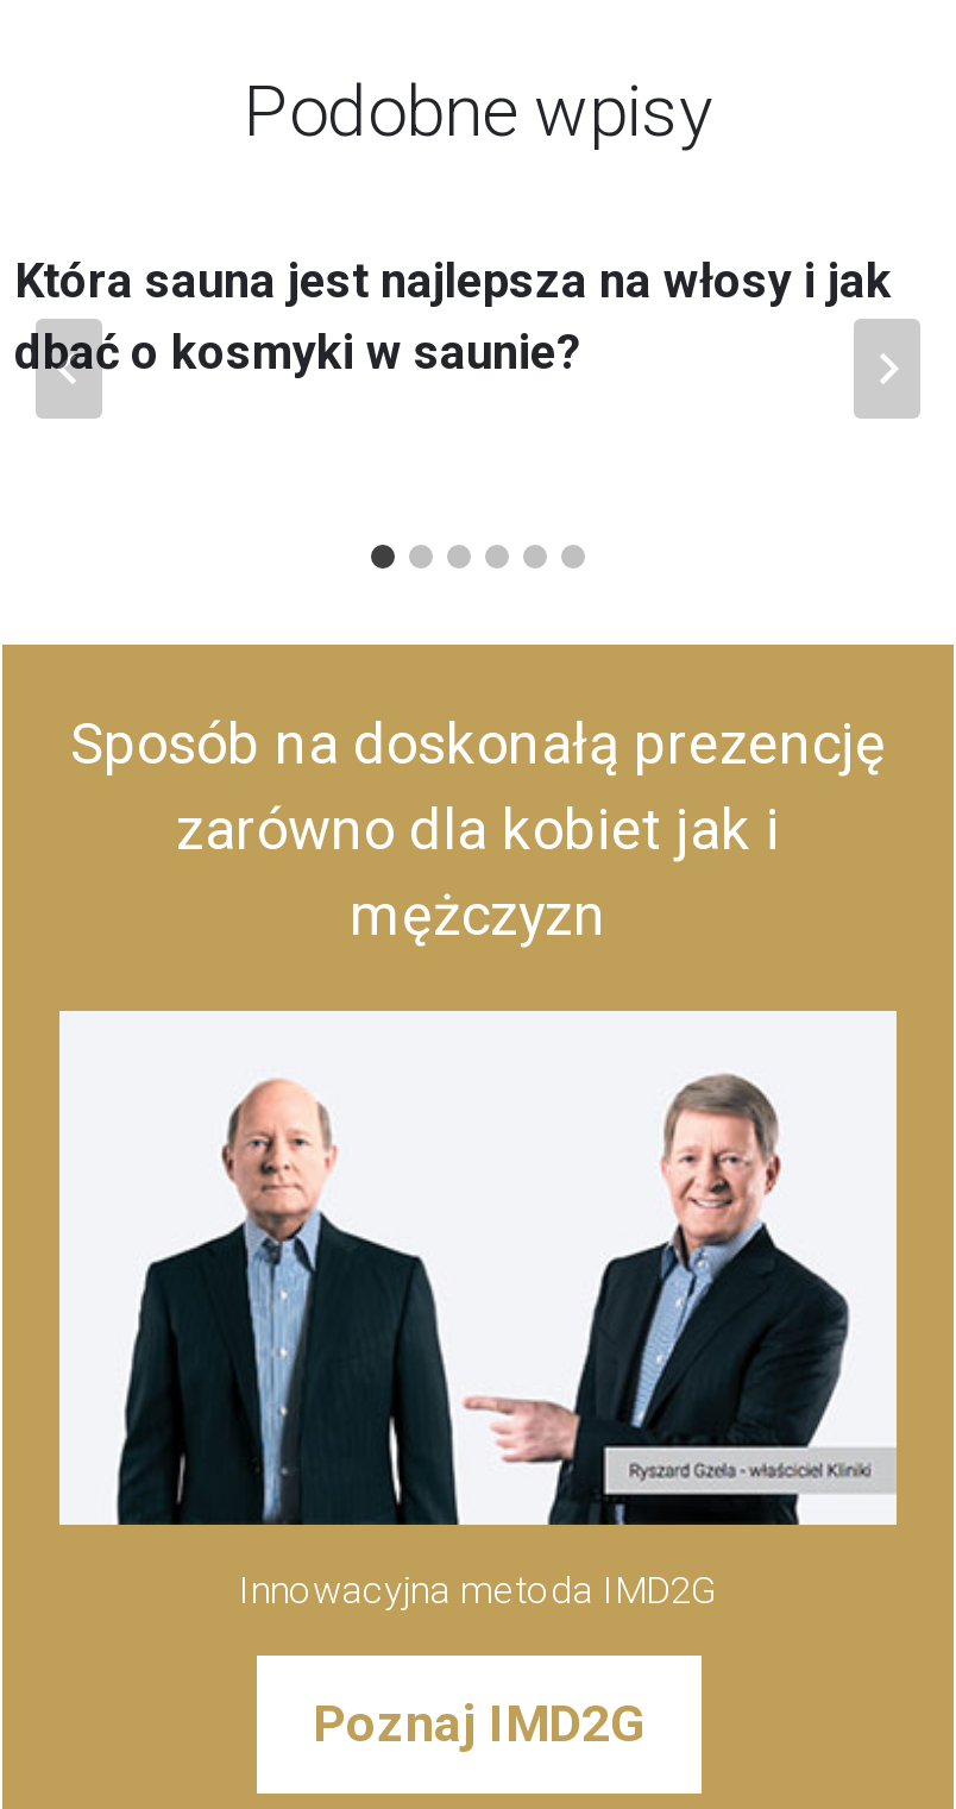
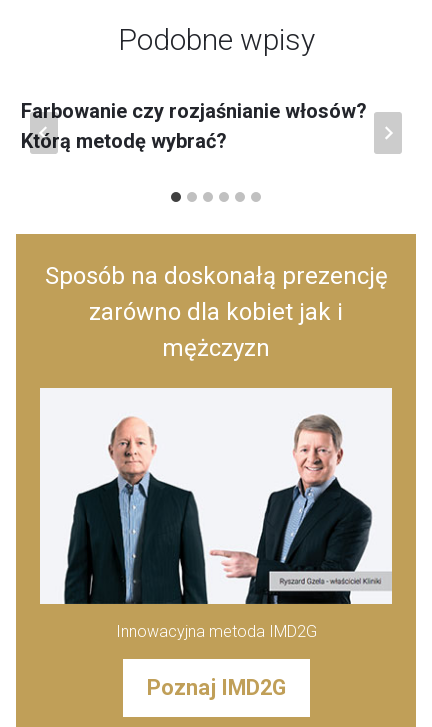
[14,251,892,380] Która sauna jest najlepsza na włosy i jak | dbać o kosmyki w saunie? -> [21,99,367,153] Farbowanie czy rozjaśnianie włosów? | Którą metodę wybrać?

